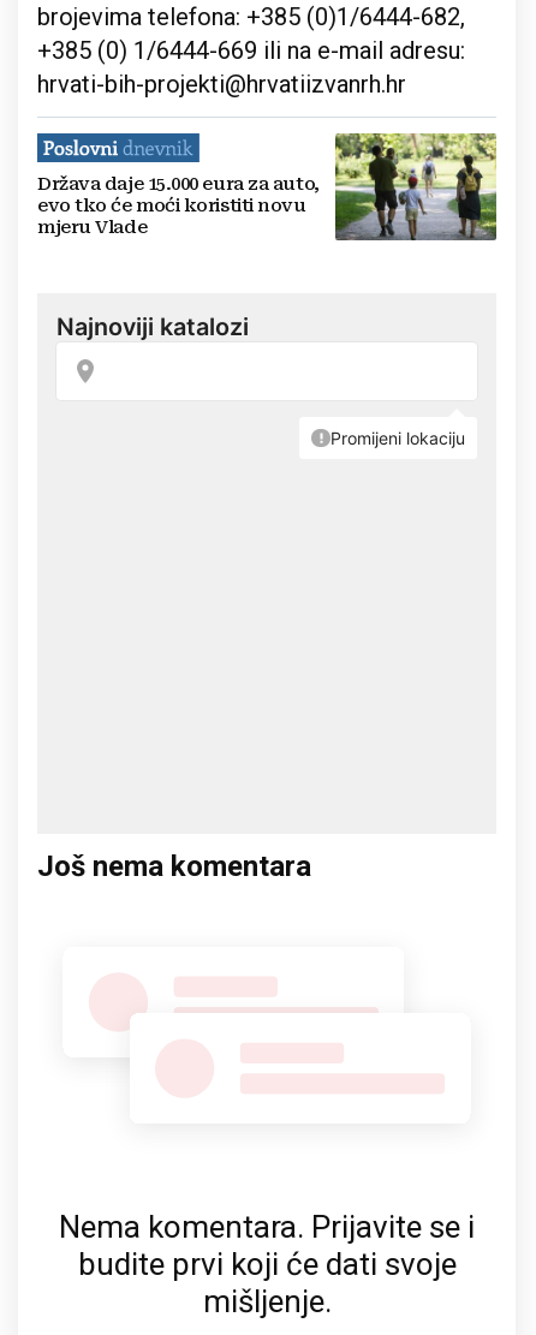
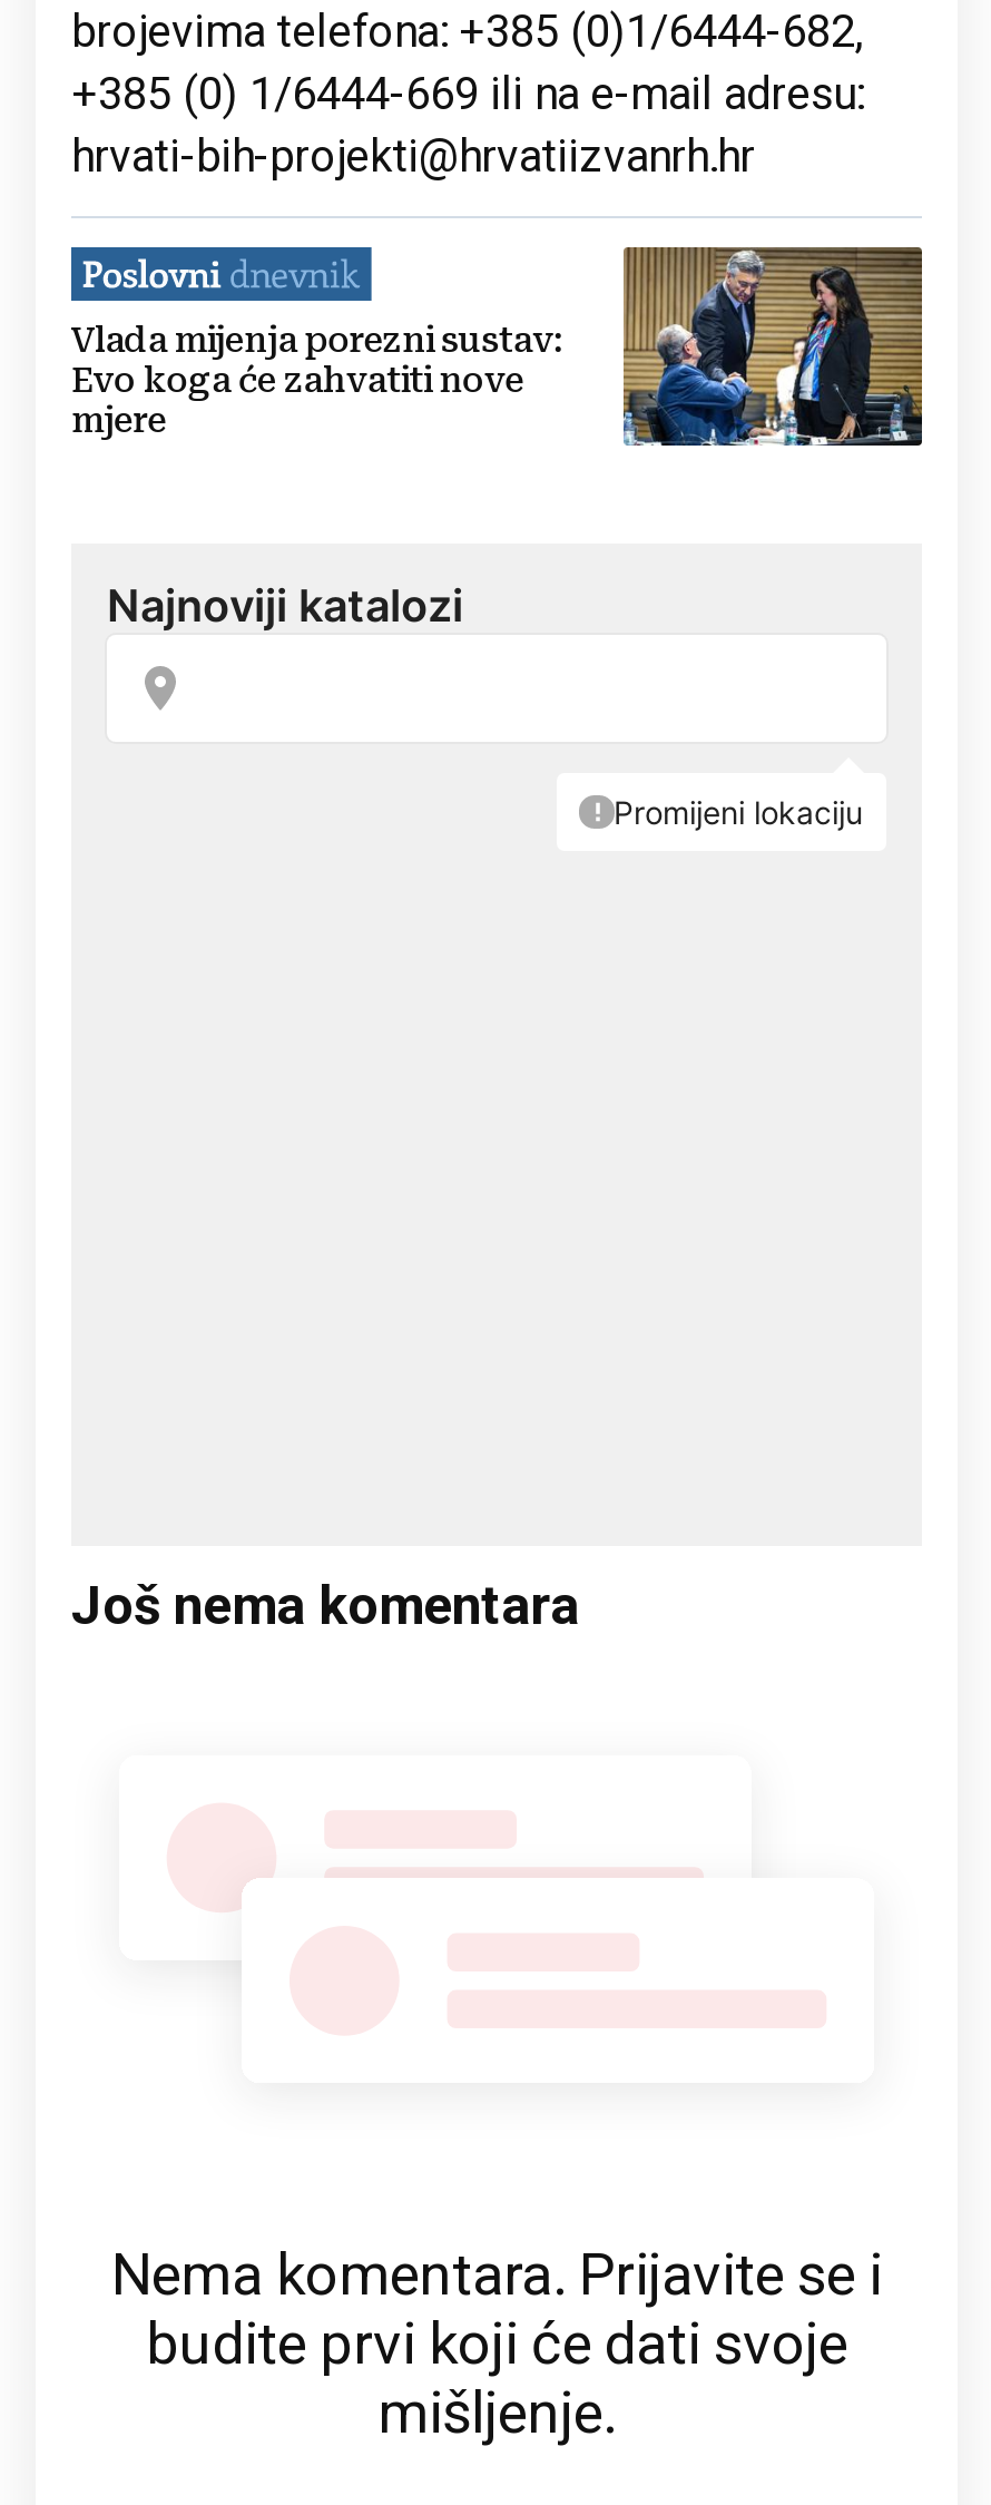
[37,132,498,242] [image] | Država daje 15.000 eura za auto, | evo tko će moći koristiti novu | mjeru Vlade -> [71,245,924,446] [image] | Vlada mijenja porezni sustav: | Evo koga će zahvatiti nove | mjere

